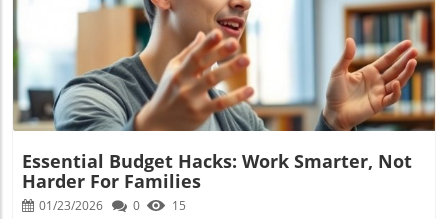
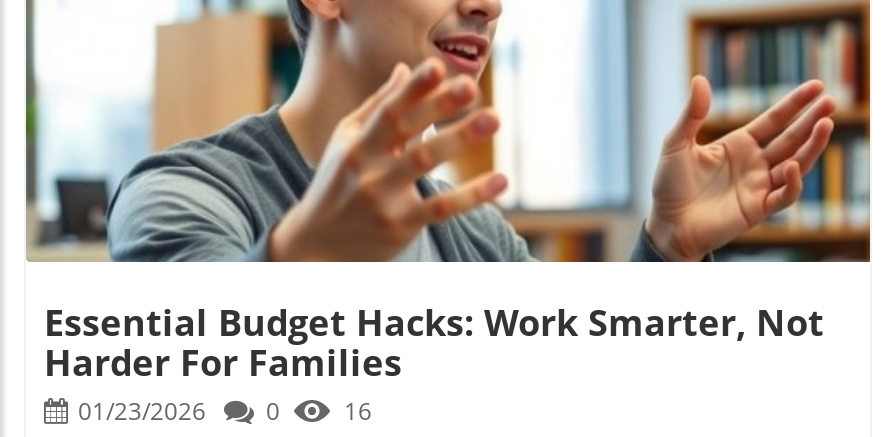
[39,197,186,214] 01/23/2026 0 15 -> [78,395,372,429] 01/23/2026 0 16

